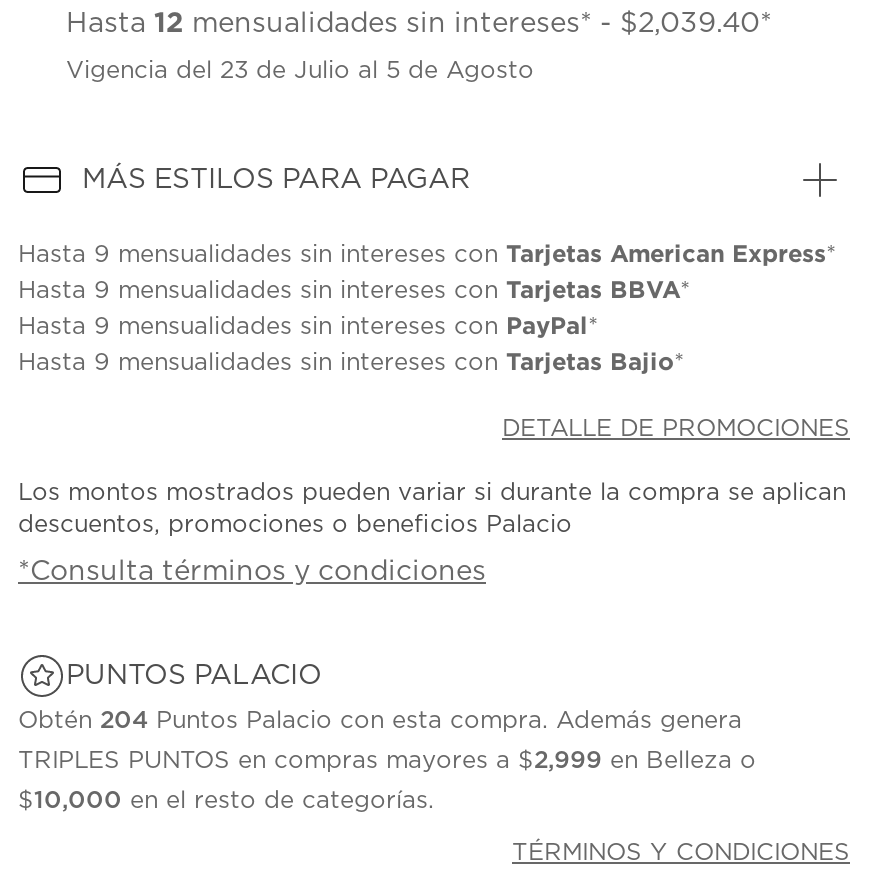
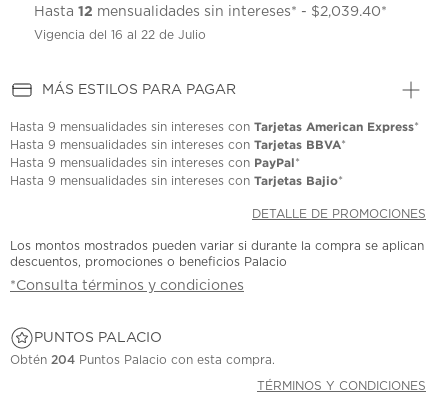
[66,59,534,83] Vigencia del 23 de Julio al 5 de Agosto -> [34,29,206,41] Vigencia del 16 al 22 de Julio
[18,709,756,813] Obtén 204 Puntos Palacio con esta compra. Además genera | TRIPLES PUNTOS en compras mayores a $2,999 en Belleza o | $10,000 en el resto de categorías. -> [10,354,275,366] Obtén 204 Puntos Palacio con esta compra.

